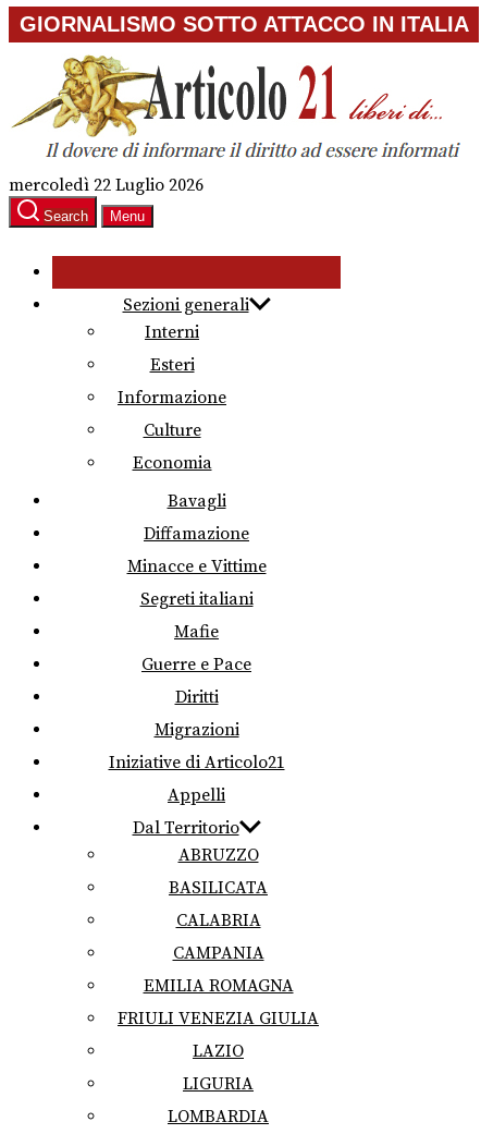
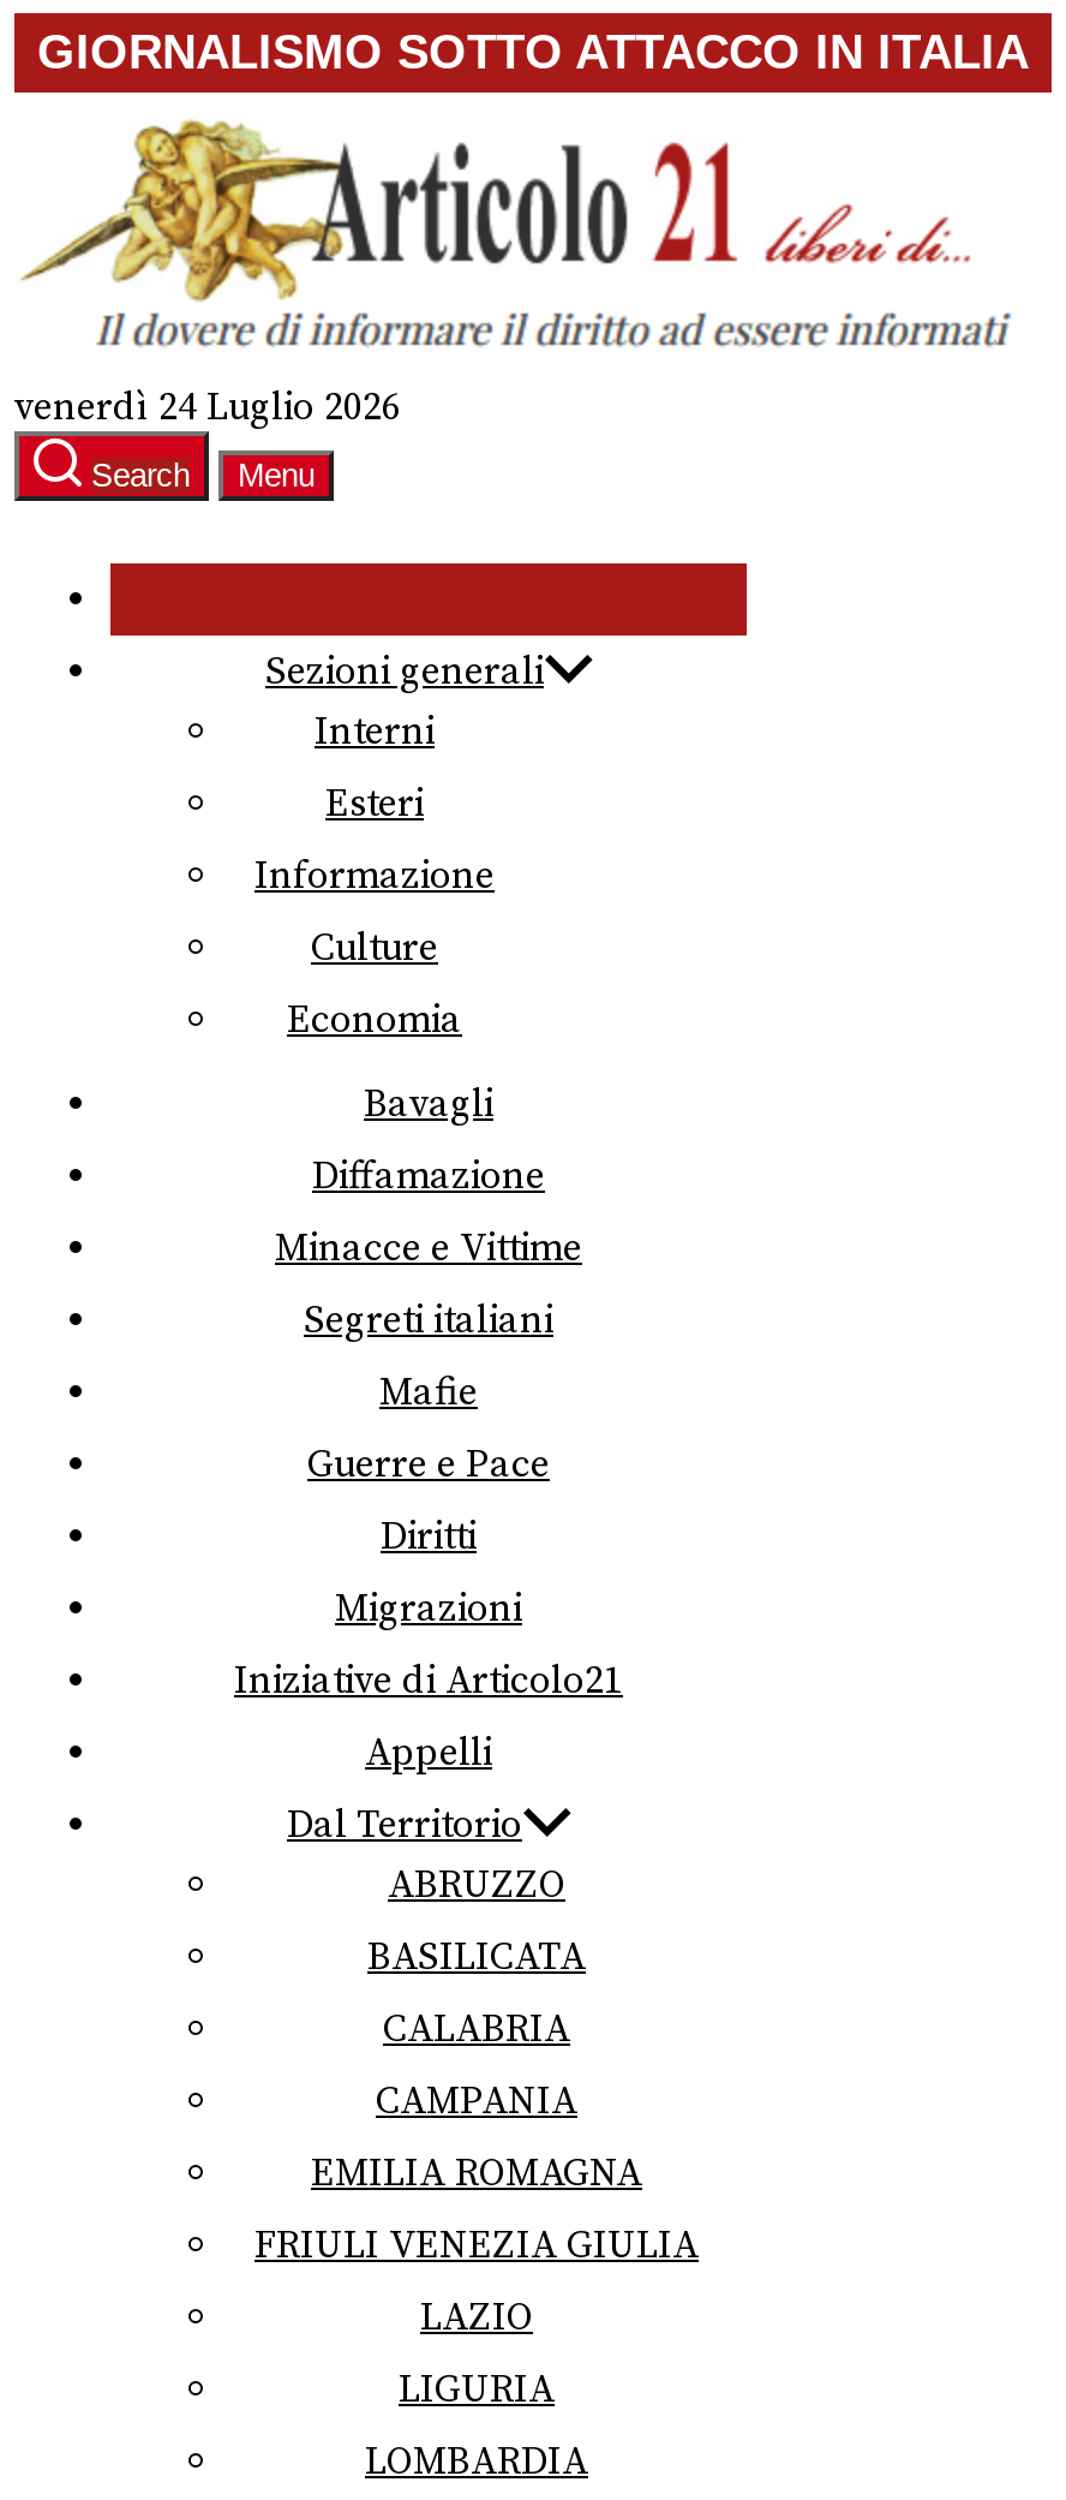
[9,174,203,196] mercoledì 22 Luglio 2026 -> [14,383,401,431] venerdì 24 Luglio 2026

